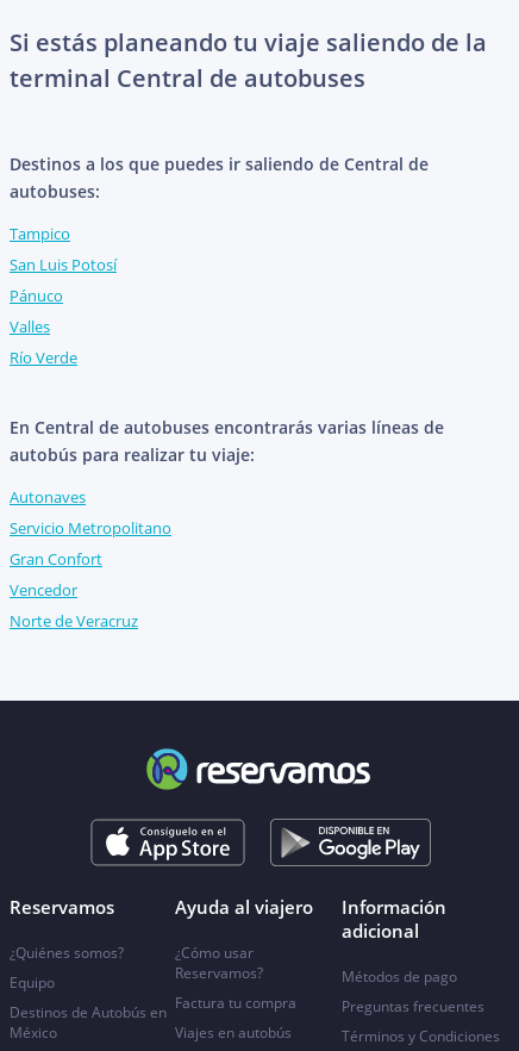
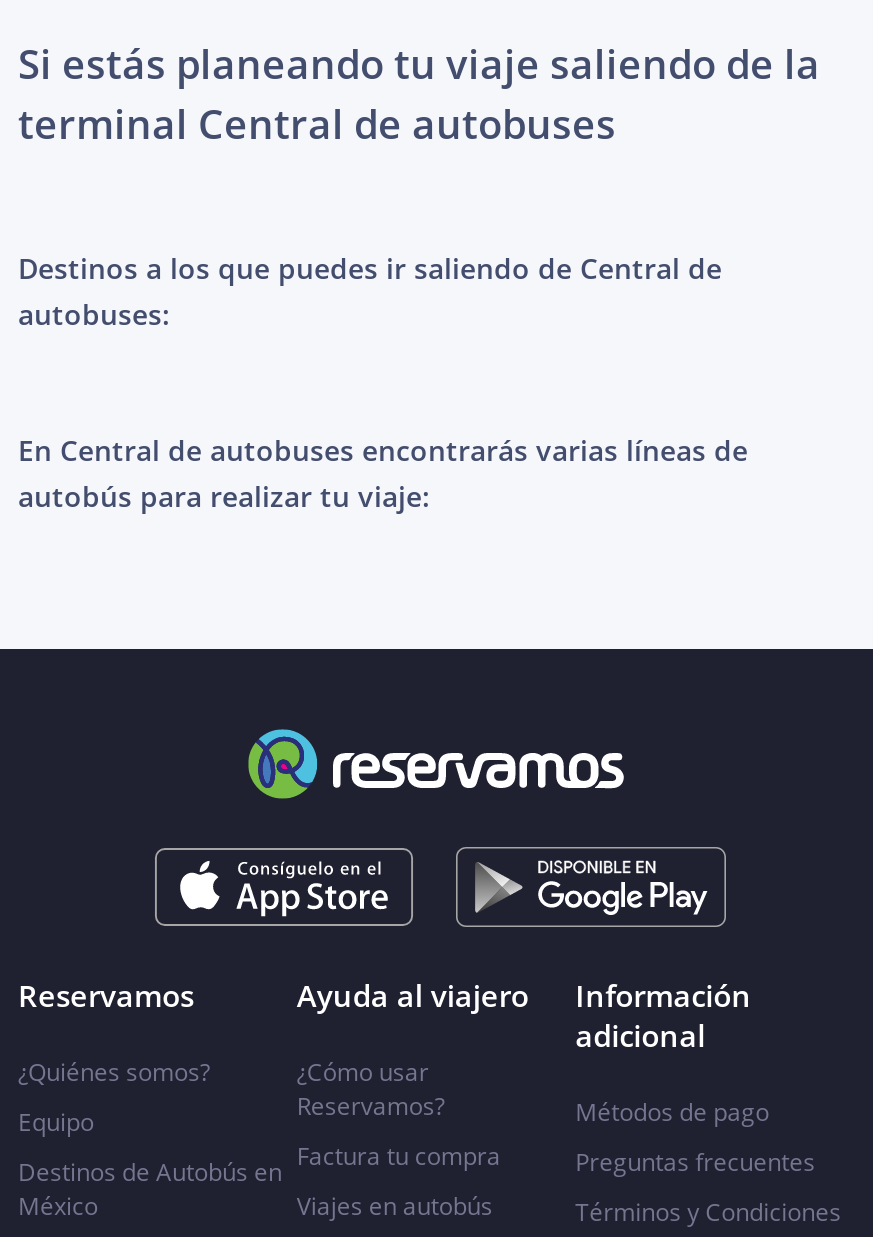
[10,223,117,369] Tampico | San Luis Potosí | Pánuco | Valles | Río Verde -> none
[10,487,171,632] Autonaves | Servicio Metropolitano | Gran Confort | Vencedor | Norte de Veracruz -> none

